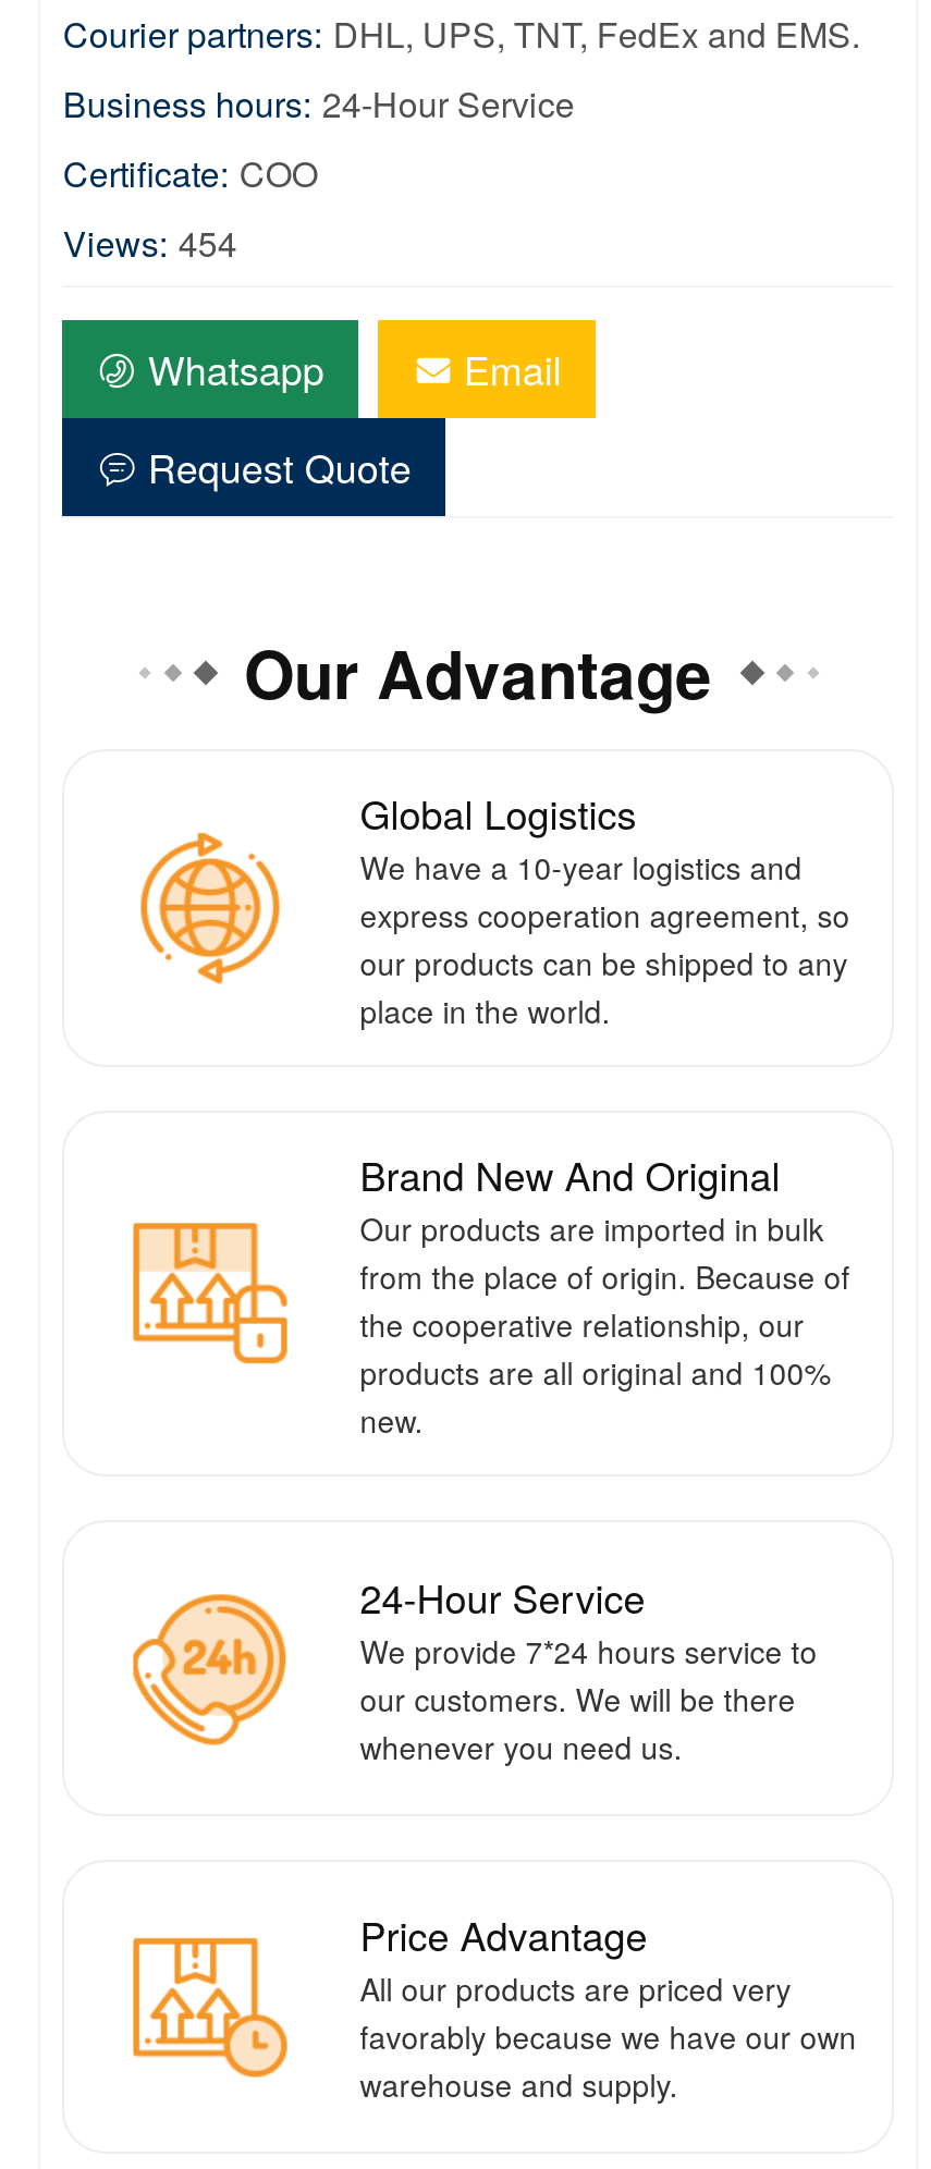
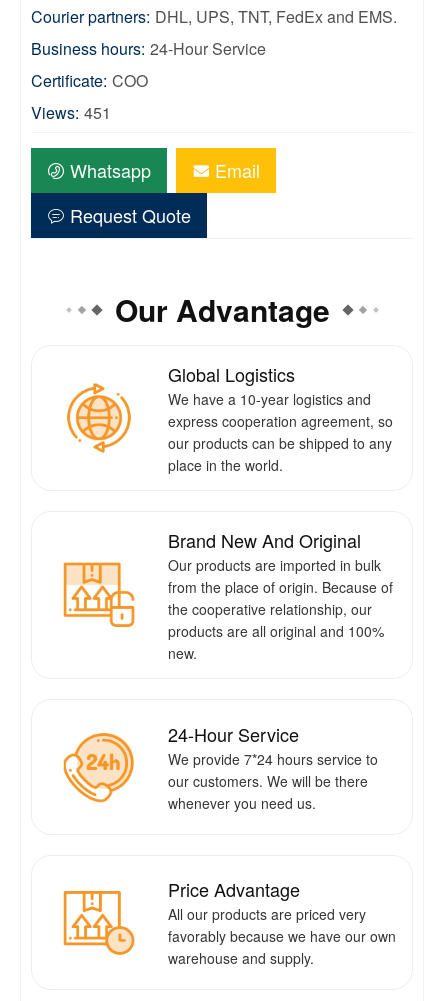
[63,218,237,268] Views: 454 -> [31,101,111,124] Views: 451

